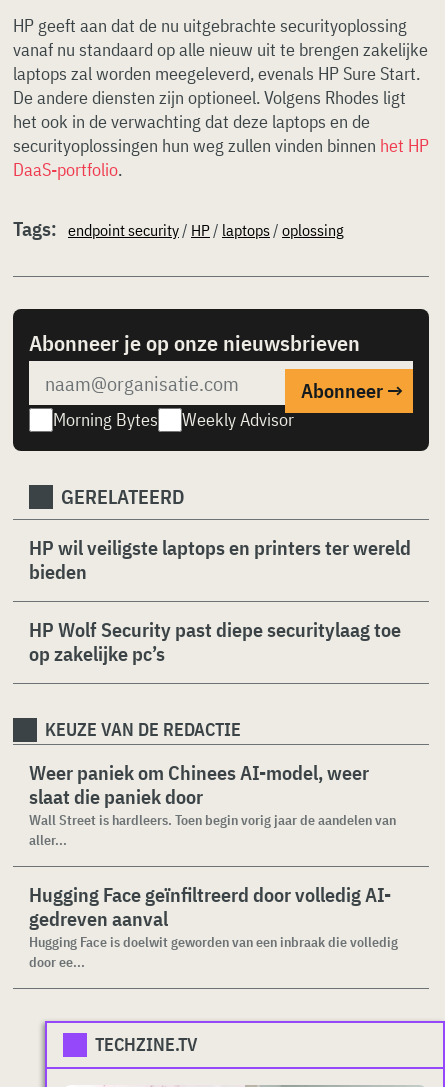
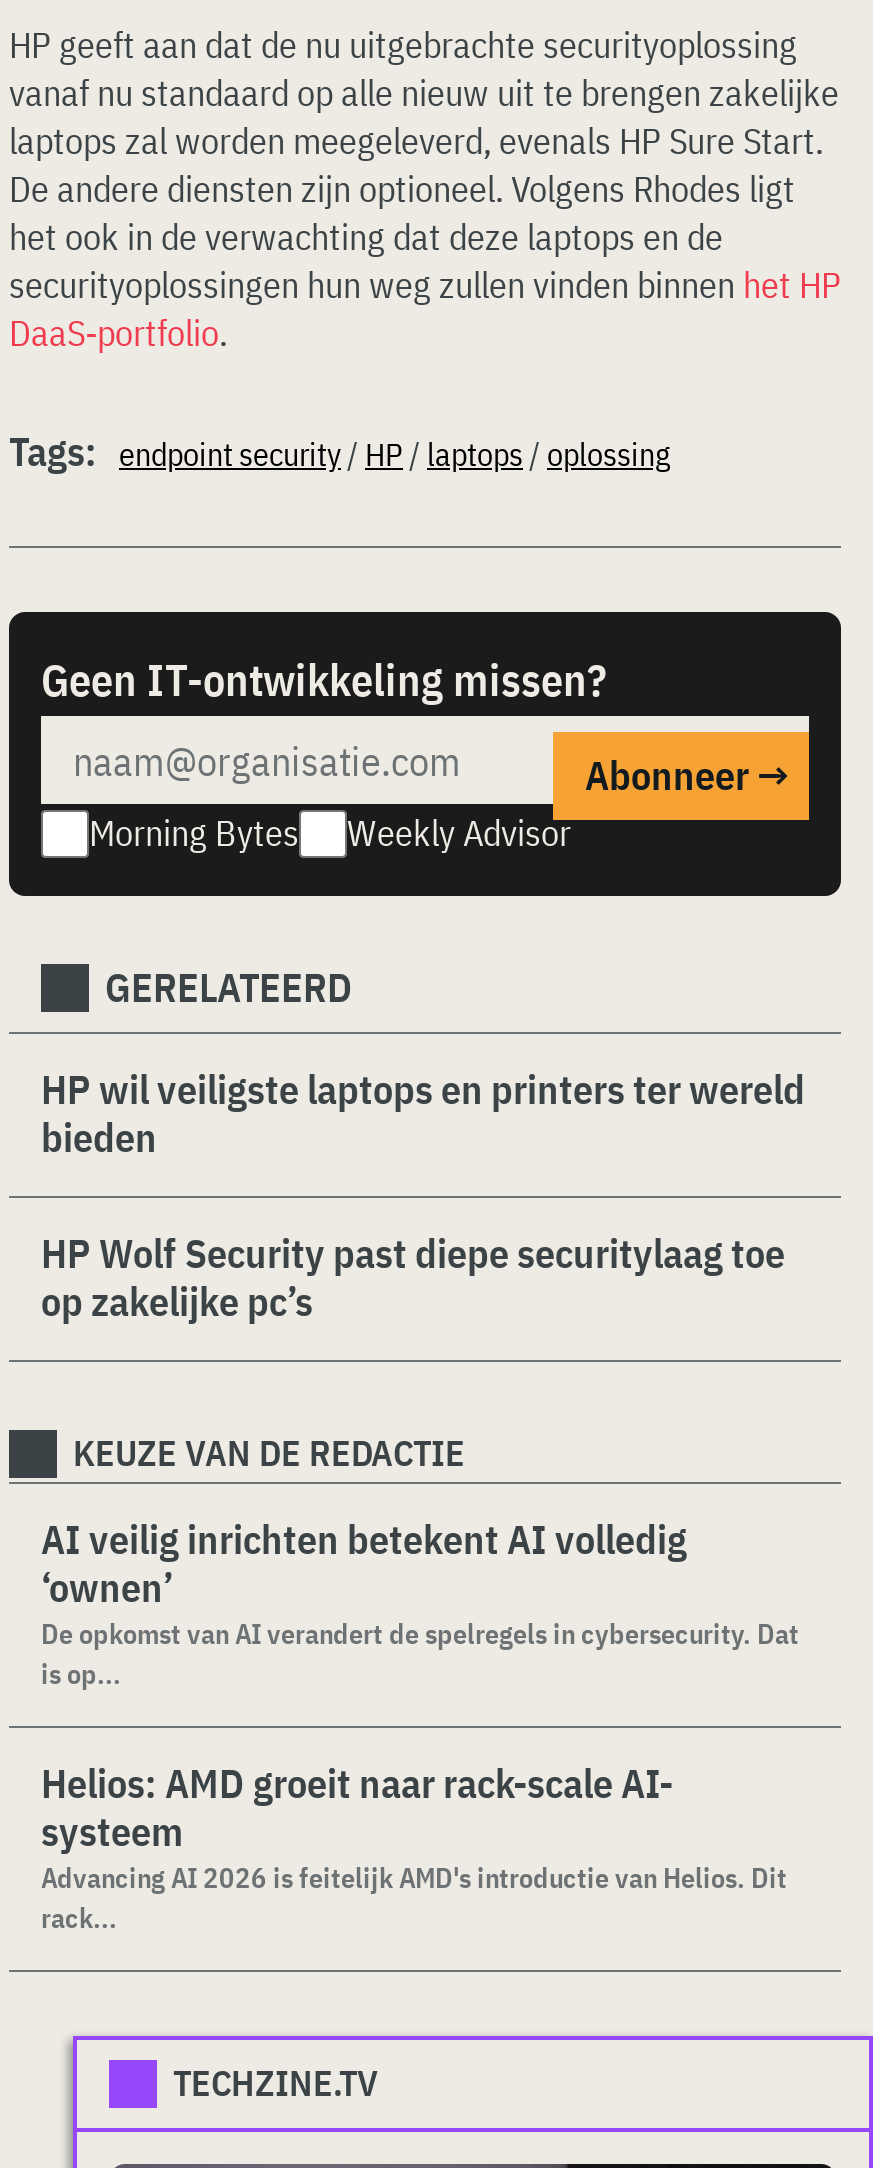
[29,328,360,357] Abonneer je op onze nieuwsbrieven -> [41,650,607,708] Geen IT-ontwikkeling missen?
[29,759,396,849] Weer paniek om Chinees AI-model, weer | slaat die paniek door | Wall Street is hardleers. Toen begin vorig jaar de aandelen van | aller... -> [41,1512,799,1692] AI veilig inrichten betekent AI volledig | ‘ownen’ | De opkomst van AI verandert de spelregels in cybersecurity. Dat | is op...
[29,881,398,971] Hugging Face geïnfiltreerd door volledig AI- | gedreven aanval | Hugging Face is doelwit geworden van een inbraak die volledig | door ee... -> [41,1756,787,1936] Helios: AMD groeit naar rack-scale AI- | systeem | Advancing AI 2026 is feitelijk AMD's introductie van Helios. Dit | rack...

